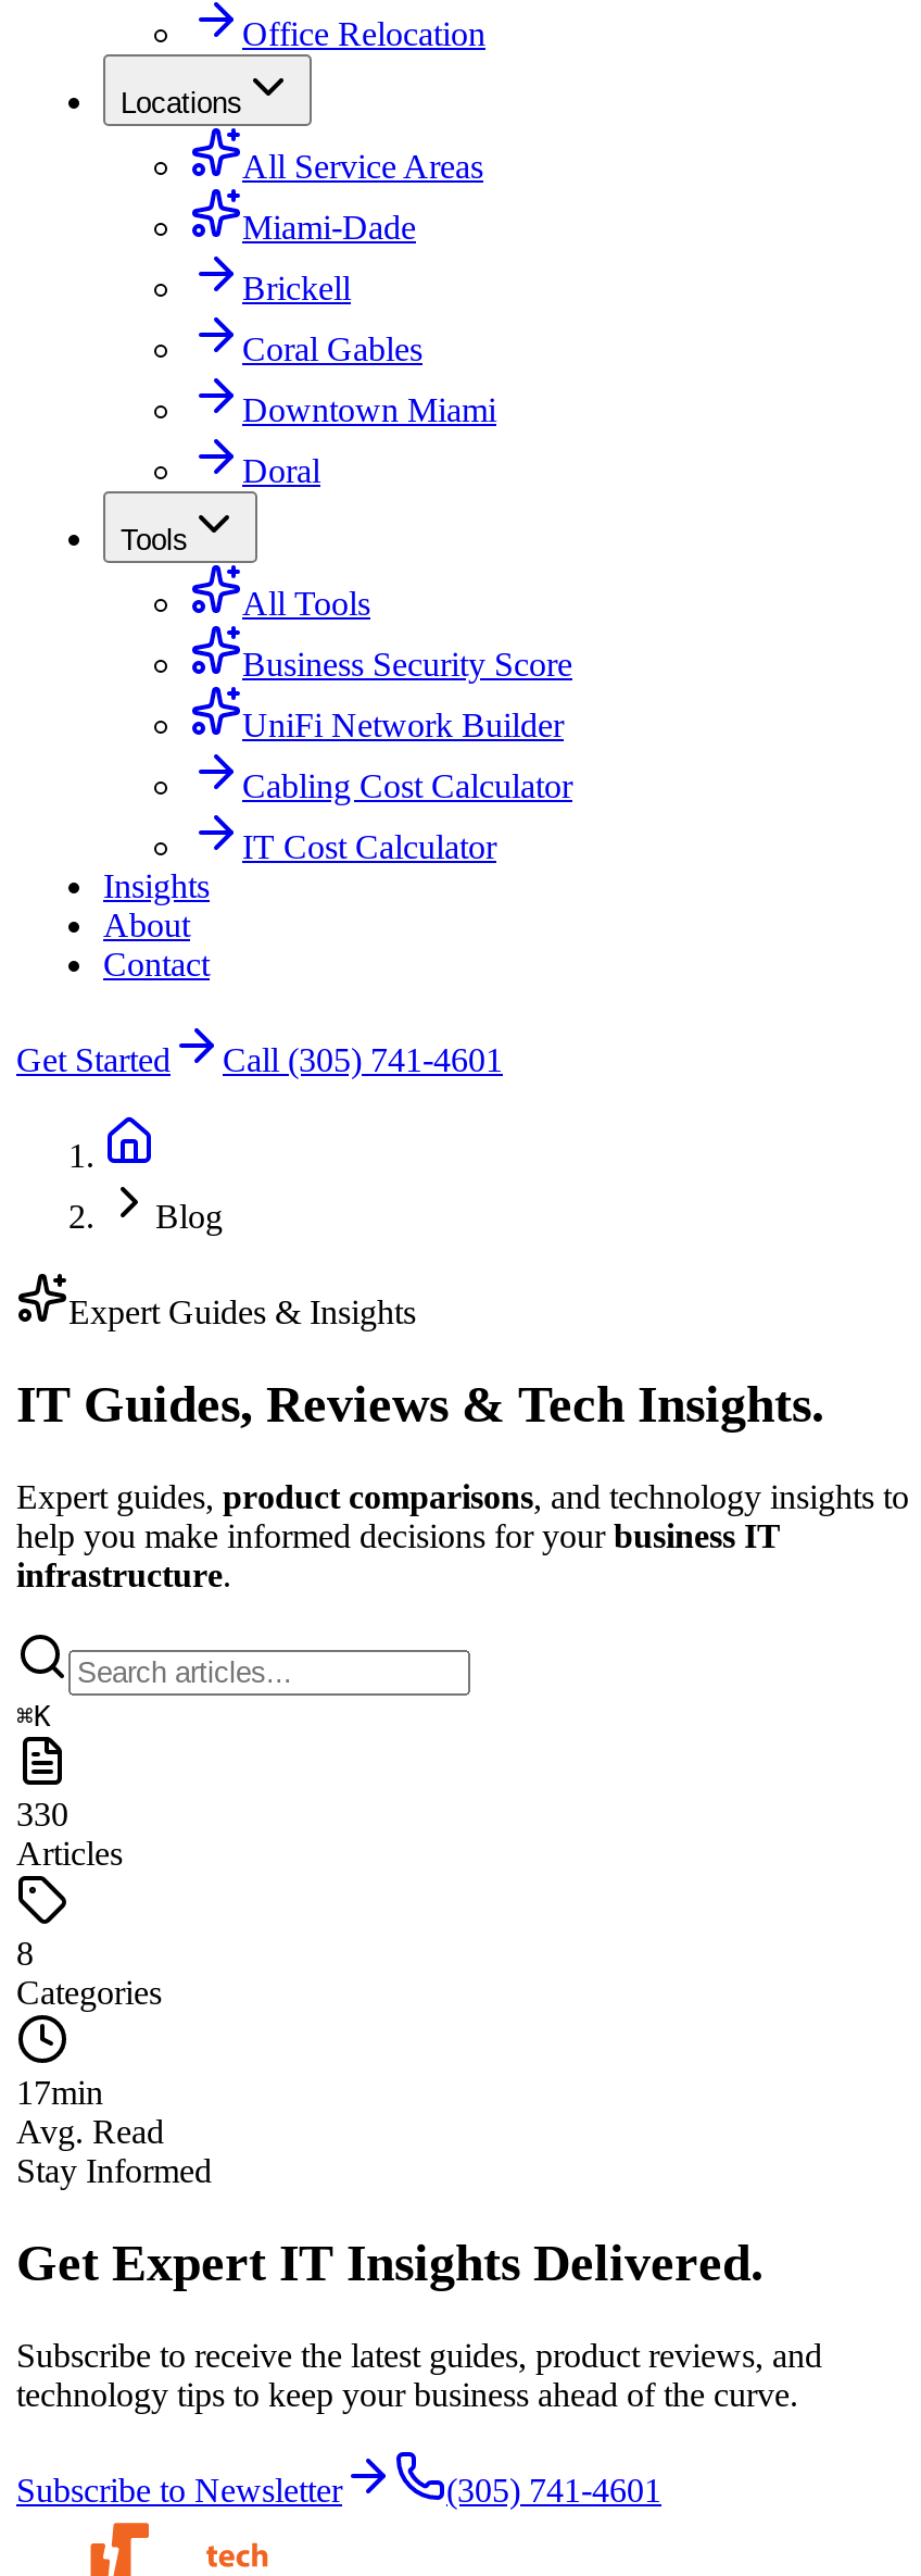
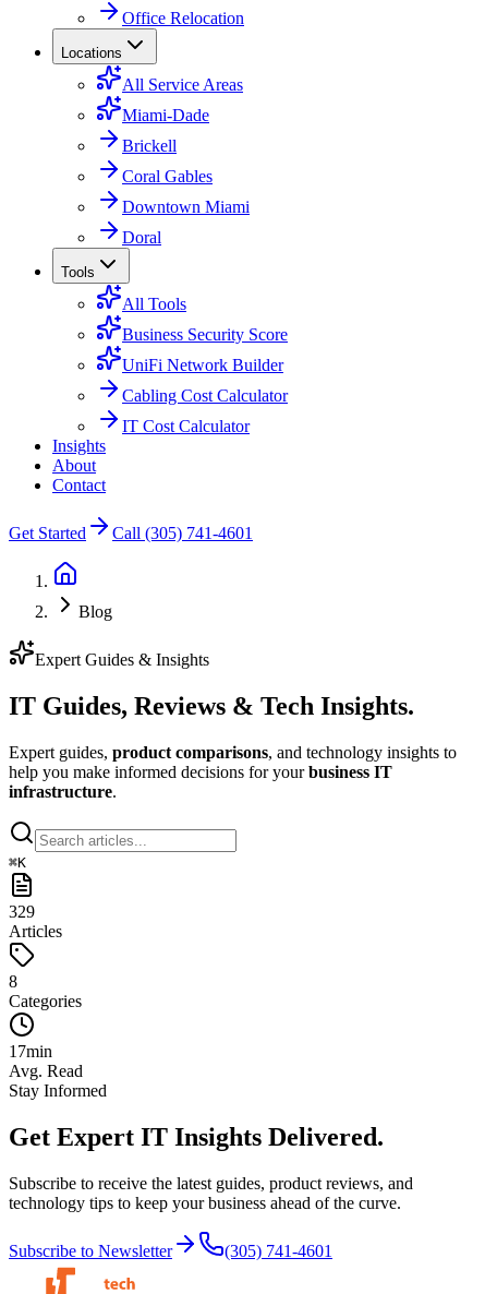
[16,1795,68,1832] 330 -> [9,902,35,921] 329

